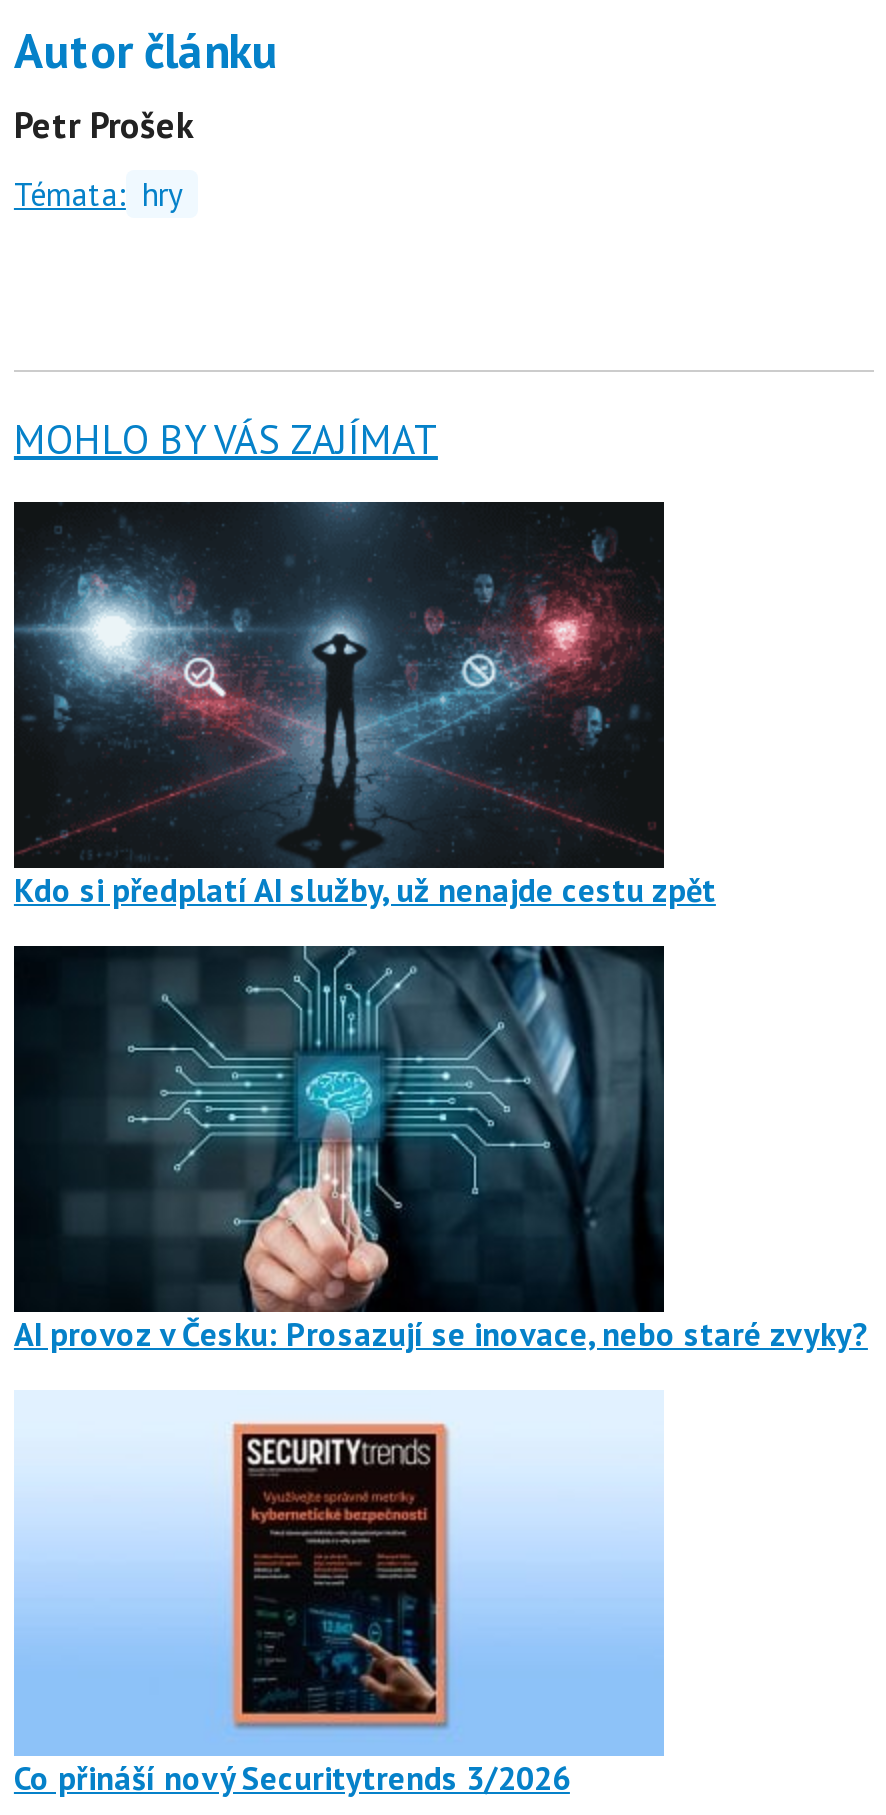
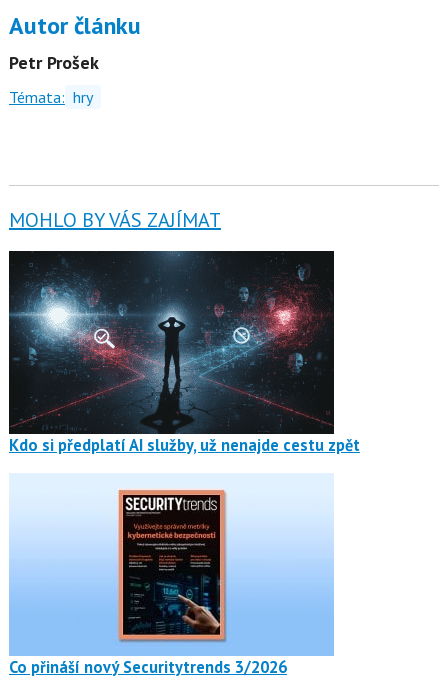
[14,944,868,1356] [image] | AI provoz v Česku: Prosazují se inovace, nebo staré zvyky? -> none

